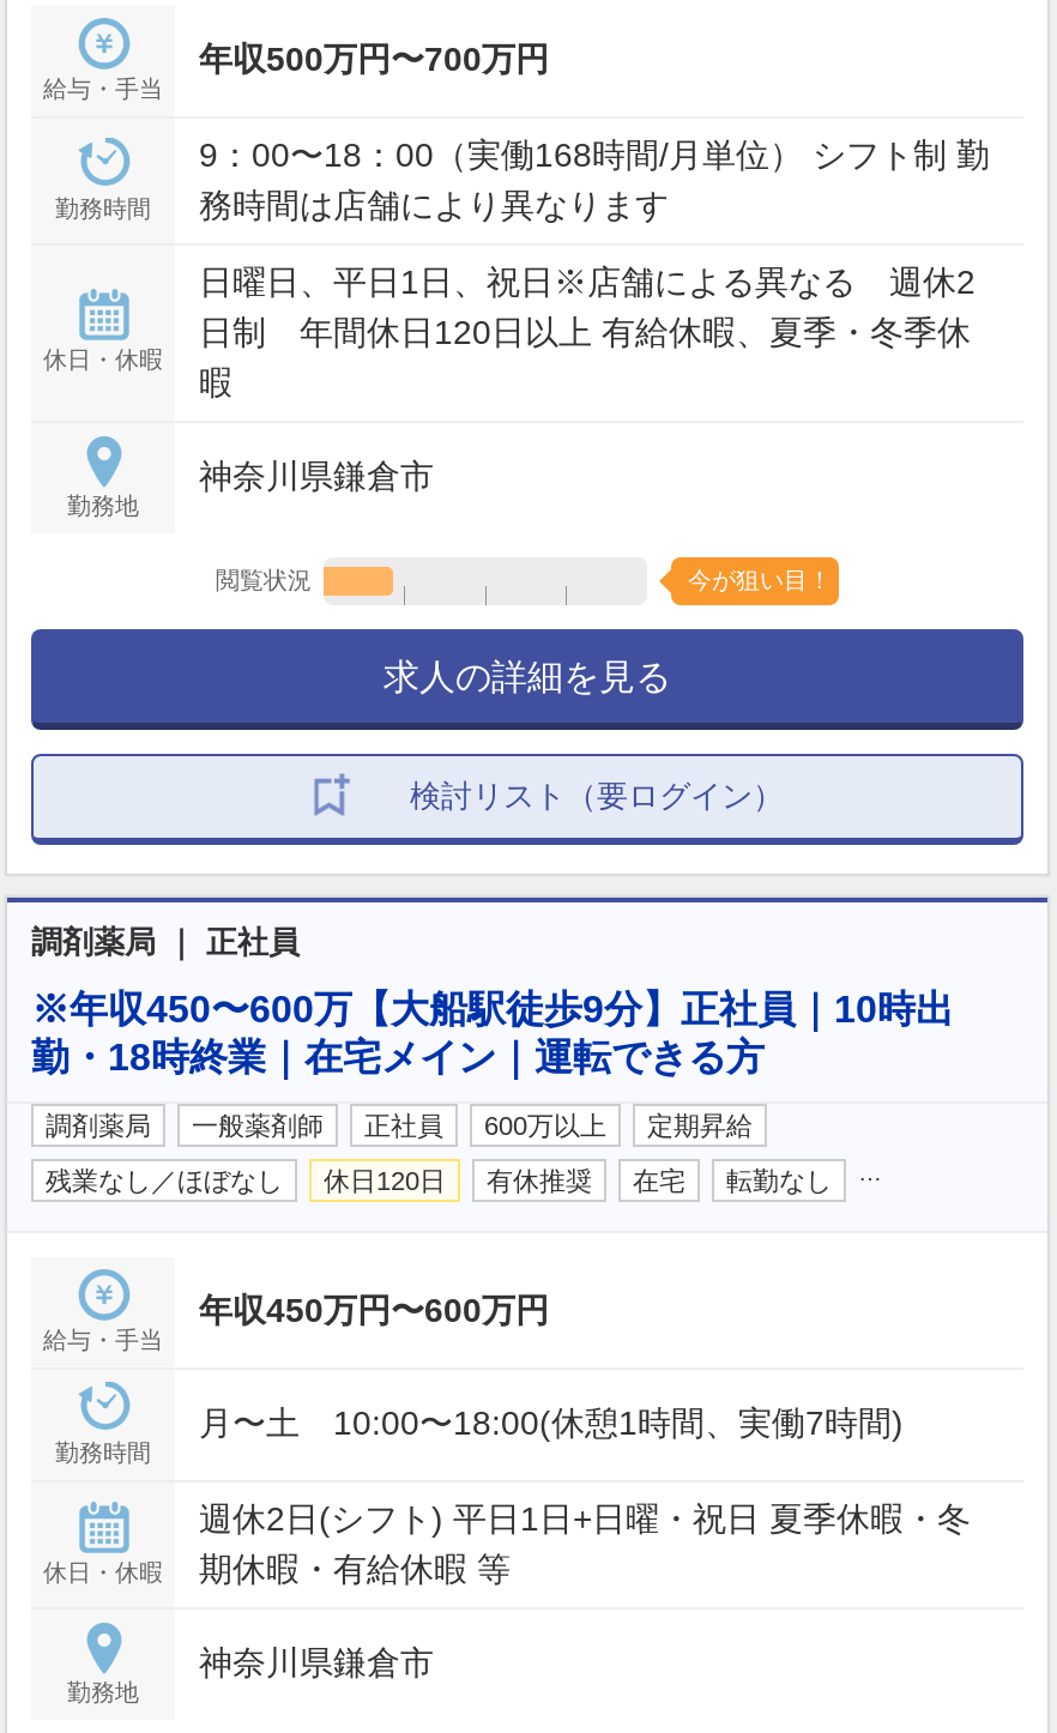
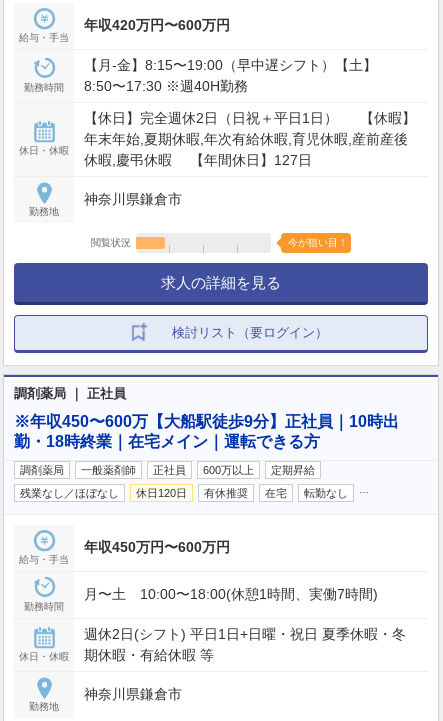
[199,39,549,77] 年収500万円〜700万円 -> [84,17,230,33] 年収420万円〜600万円
[199,134,990,223] 9：00〜18：00（実働168時間/月単位） シフト制 勤 | 務時間は店舗により異なります -> [84,57,377,94] 【月‐金】8:15〜19:00（早中遅シフト）【土】 | 8:50〜17:30 ※週40H勤務
[199,262,976,401] 日曜日、平日1日、祝日※店舗による異なる 週休2 | 日制 年間休日120日以上 有給休暇、夏季・冬季休 | 暇 -> [84,110,416,168] 【休日】完全週休2日（日祝＋平日1日） 【休暇】 | 年末年始,夏期休暇,年次有給休暇,育児休暇,産前産後 | 休暇,慶弔休暇 【年間休日】127日

